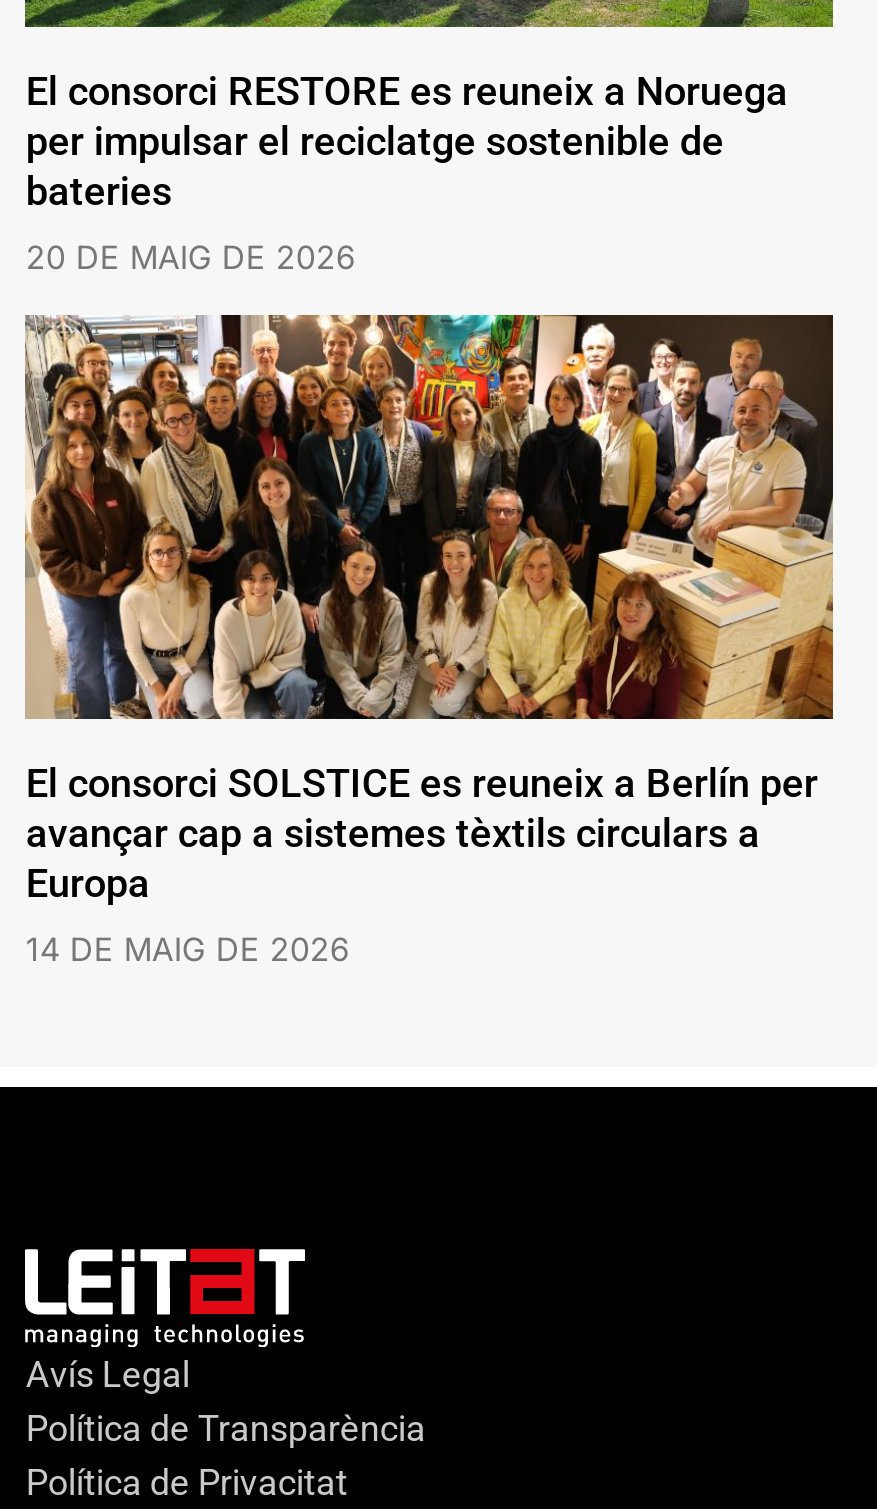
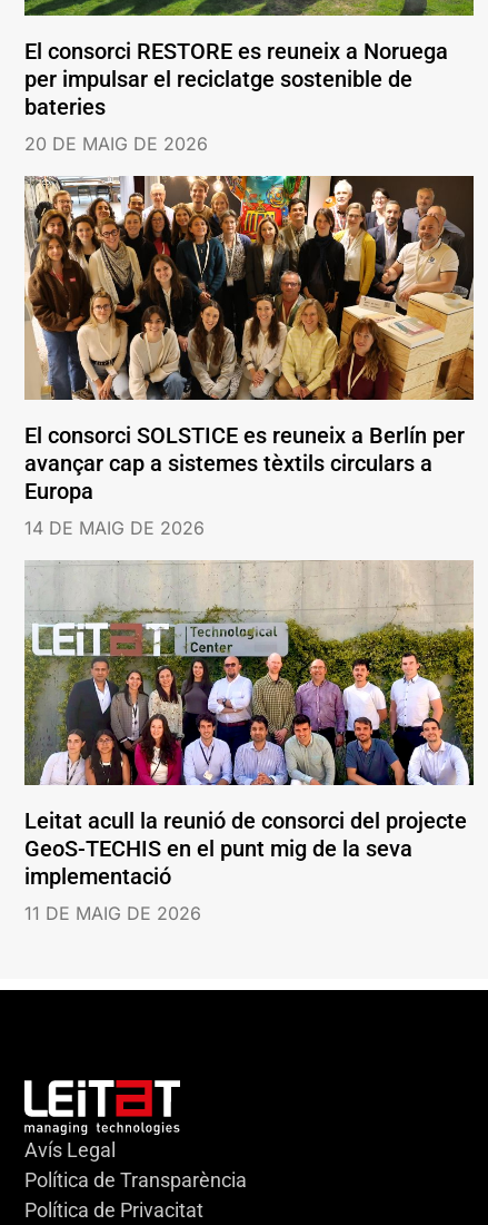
none -> [23,560,475,924] [image] | Leitat acull la reunió de consorci del projecte | GeoS-TECHIS en el punt mig de la seva | implementació | 11 DE MAIG DE 2026

